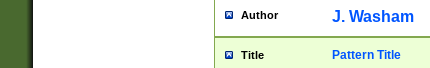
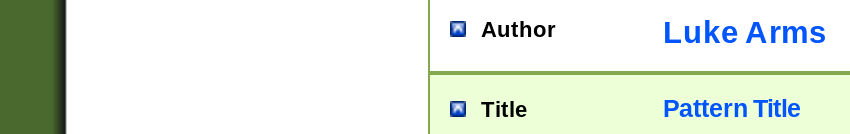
[331,8,413,25] J. Washam -> [663,15,827,49] Luke Arms

